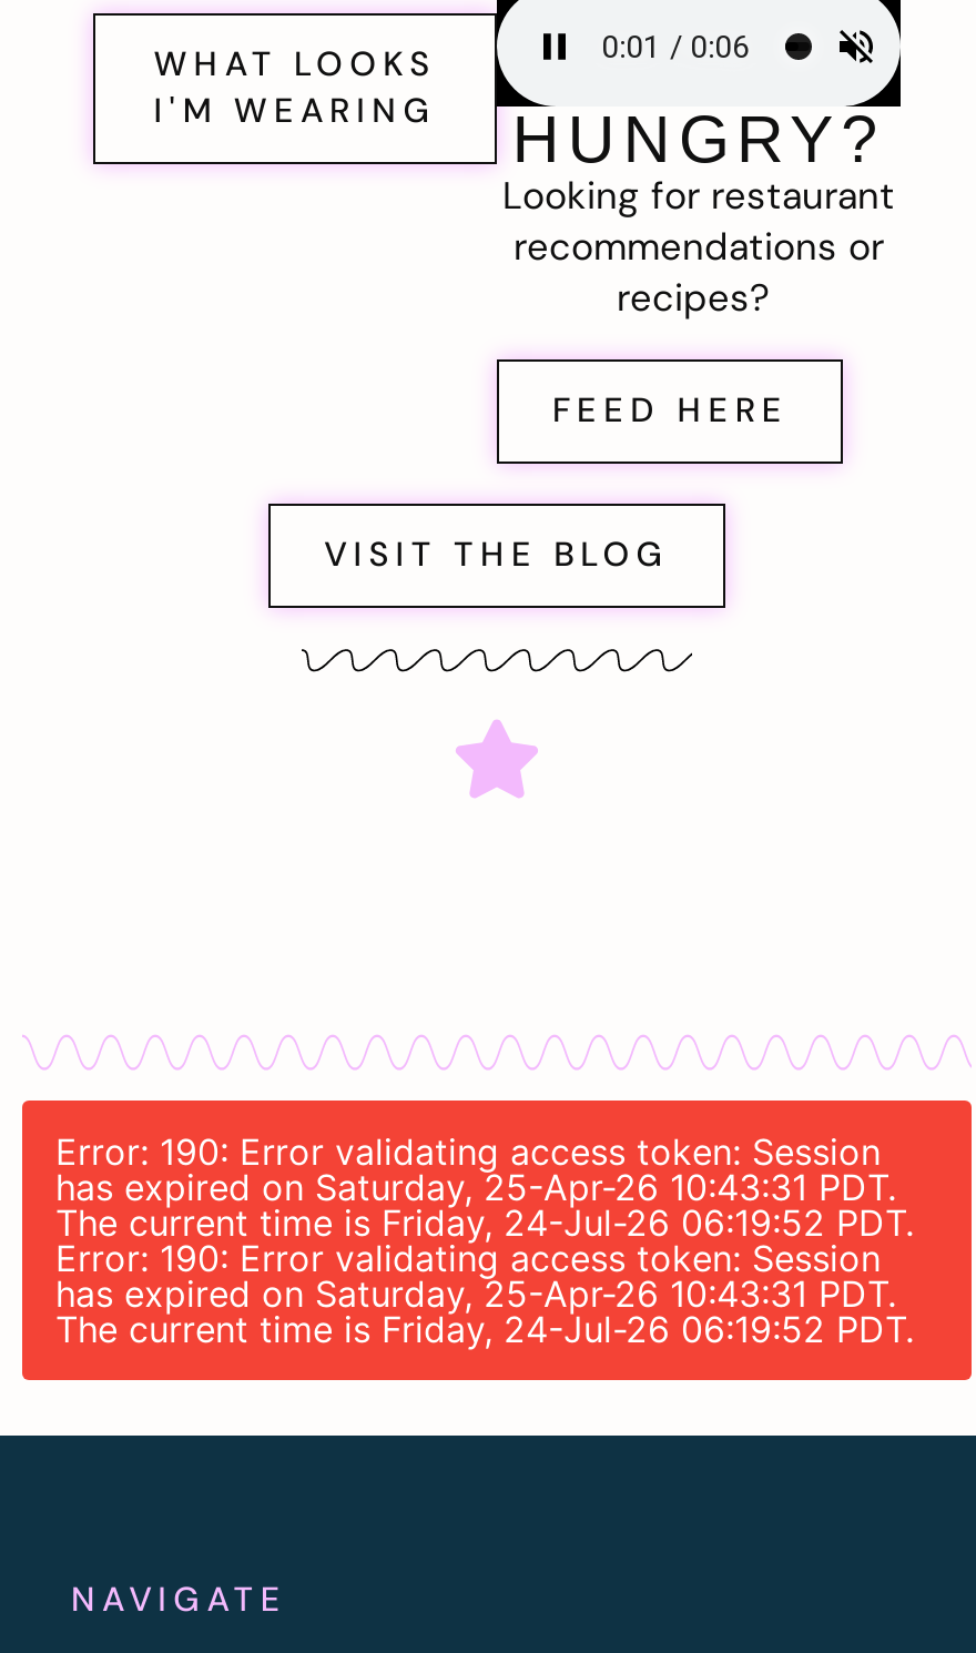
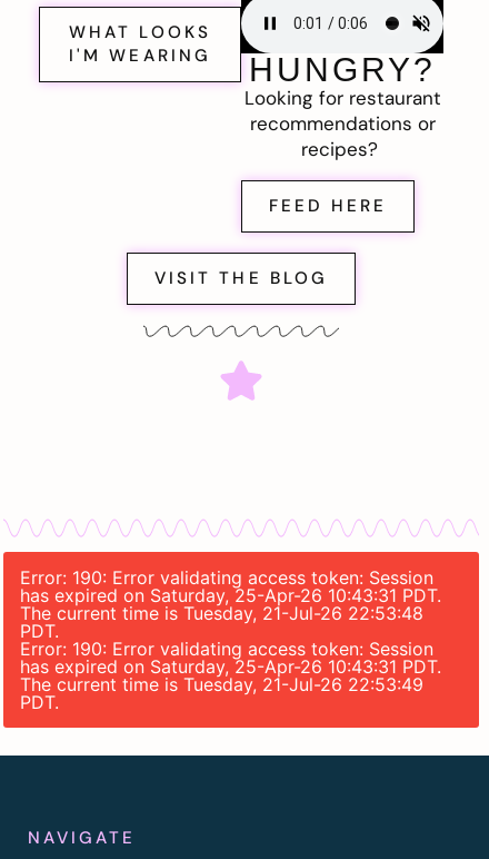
[55,1200,914,1244] The current time is Friday, 24-Jul-26 06:19:52 PDT. -> [20,602,423,642] The current time is Tuesday, 21-Jul-26 22:53:48 | PDT.
[55,1306,914,1351] The current time is Friday, 24-Jul-26 06:19:52 PDT. -> [20,673,423,713] The current time is Tuesday, 21-Jul-26 22:53:49 | PDT.

